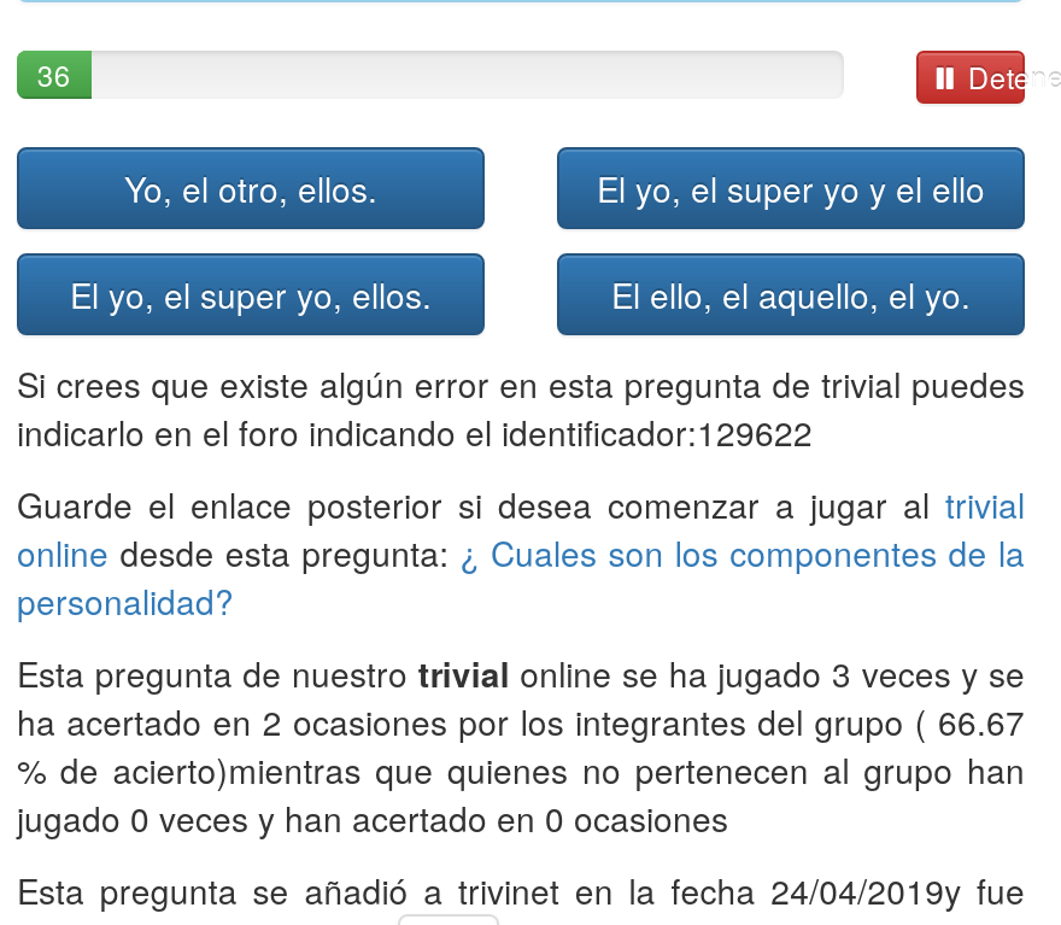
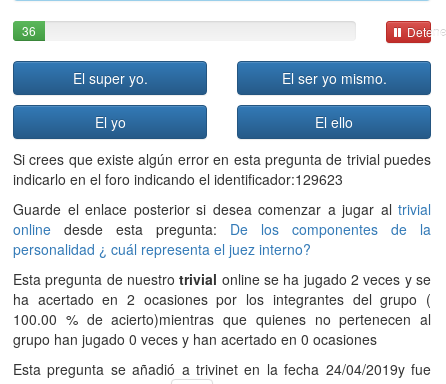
[124,164,985,212] Yo, el otro, ellos. | El yo, el super yo y el ello -> [72,68,386,88] El super yo. | El ser yo mismo.
[70,270,971,318] El yo, el super yo, ellos. | El ello, el aquello, el yo. -> [94,112,353,132] El yo | El ello
[17,408,813,456] indicarlo en el foro indicando el identificador:129622 -> [13,169,343,189] indicarlo en el foro indicando el identificador:129623
[17,528,1025,625] online desde esta pregunta: ¿ Cuales son los componentes de la | personalidad? -> [13,219,431,259] online desde esta pregunta: De los componentes de la | personalidad ¿ cuál representa el juez interno?
[17,649,1025,842] Esta pregunta de nuestro trivial online se ha jugado 3 veces y se | ha acertado en 2 ocasiones por los integrantes del grupo ( 66.67 | % de acierto)mientras que quienes no pertenecen al grupo han | jugado 0 veces y han acertado en 0 ocasiones -> [13,269,431,349] Esta pregunta de nuestro trivial online se ha jugado 2 veces y se | ha acertado en 2 ocasiones por los integrantes del grupo ( | 100.00 % de acierto)mientras que quienes no pertenecen al | grupo han jugado 0 veces y han acertado en 0 ocasiones

